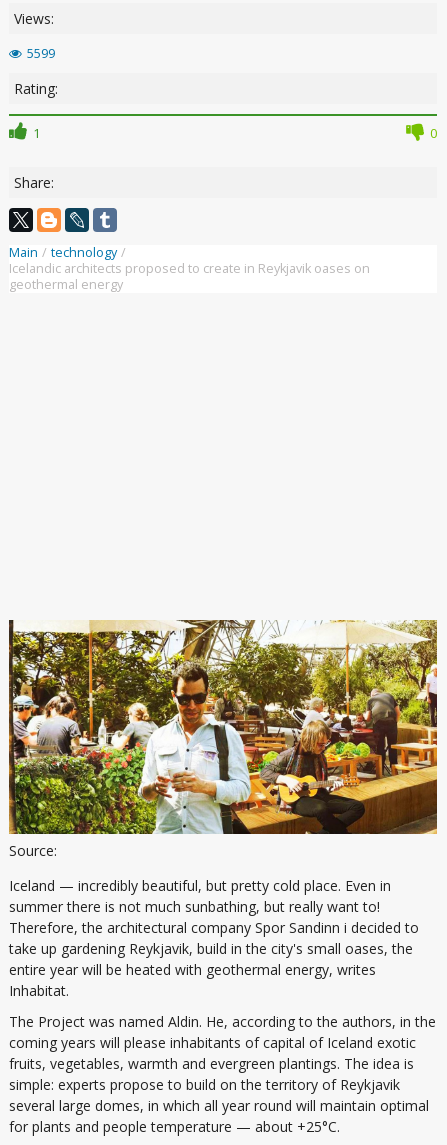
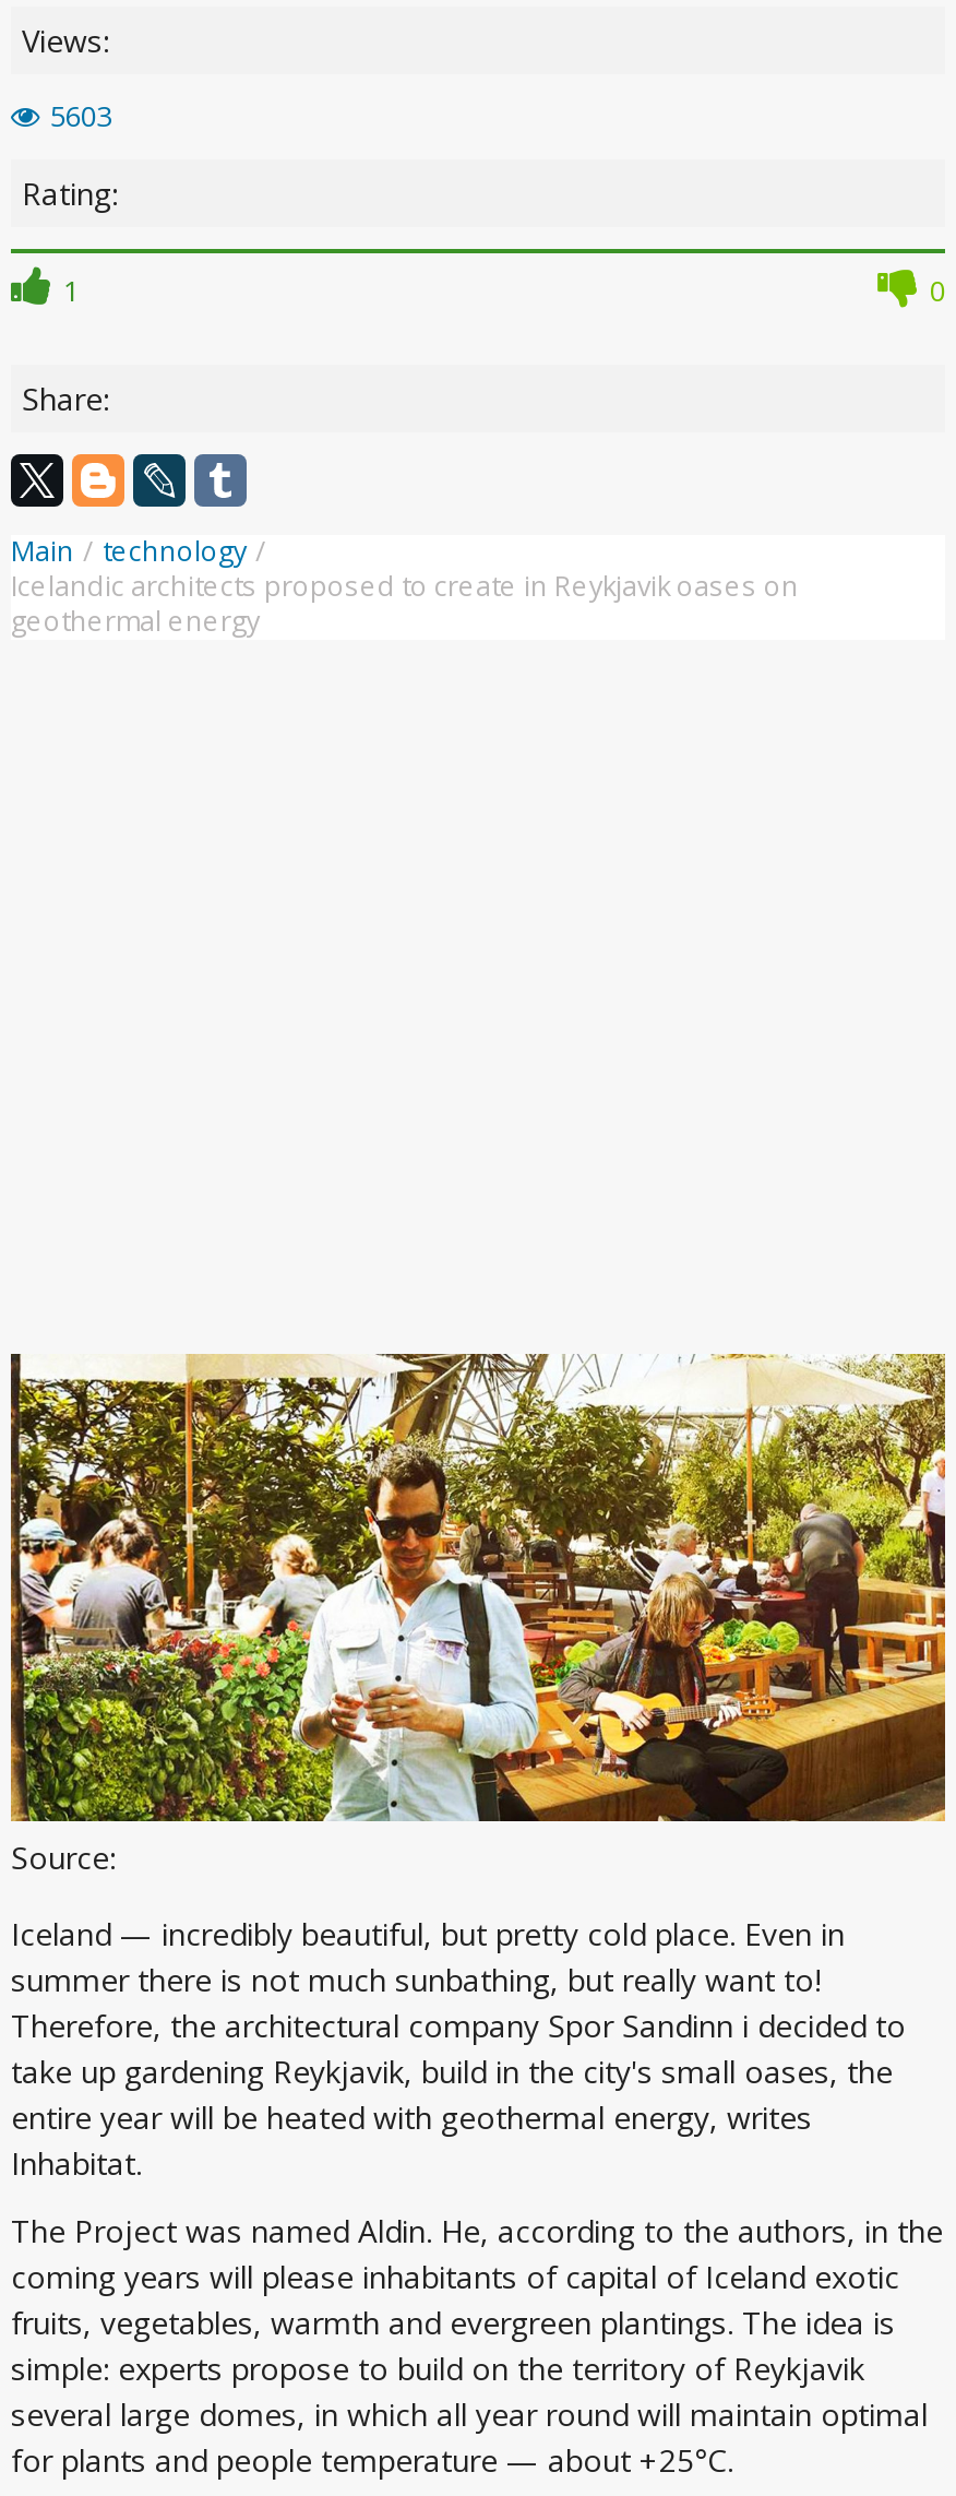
[27,44,55,62] 5599 -> [50,96,111,135] 5603

